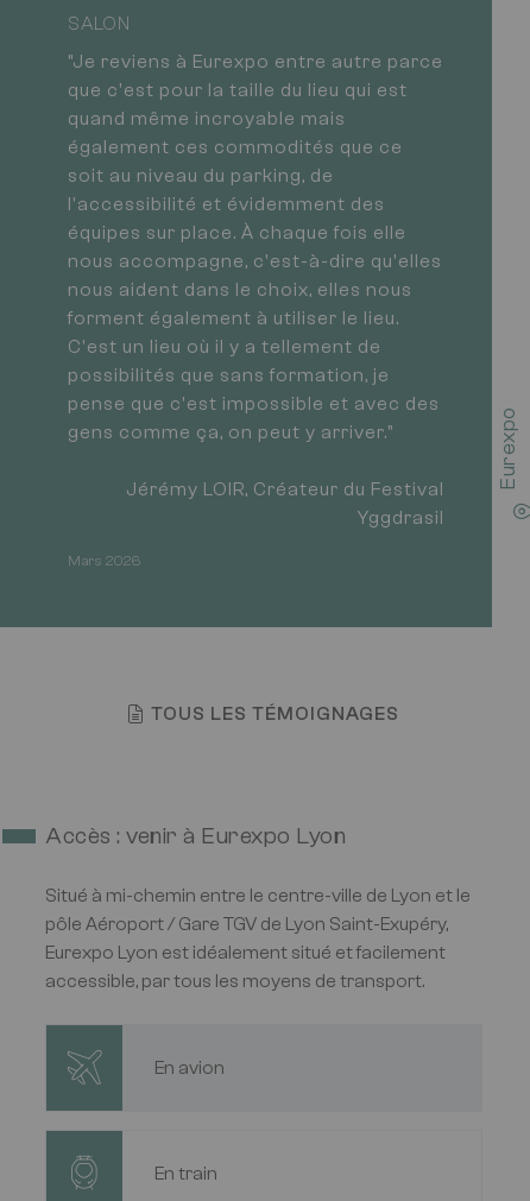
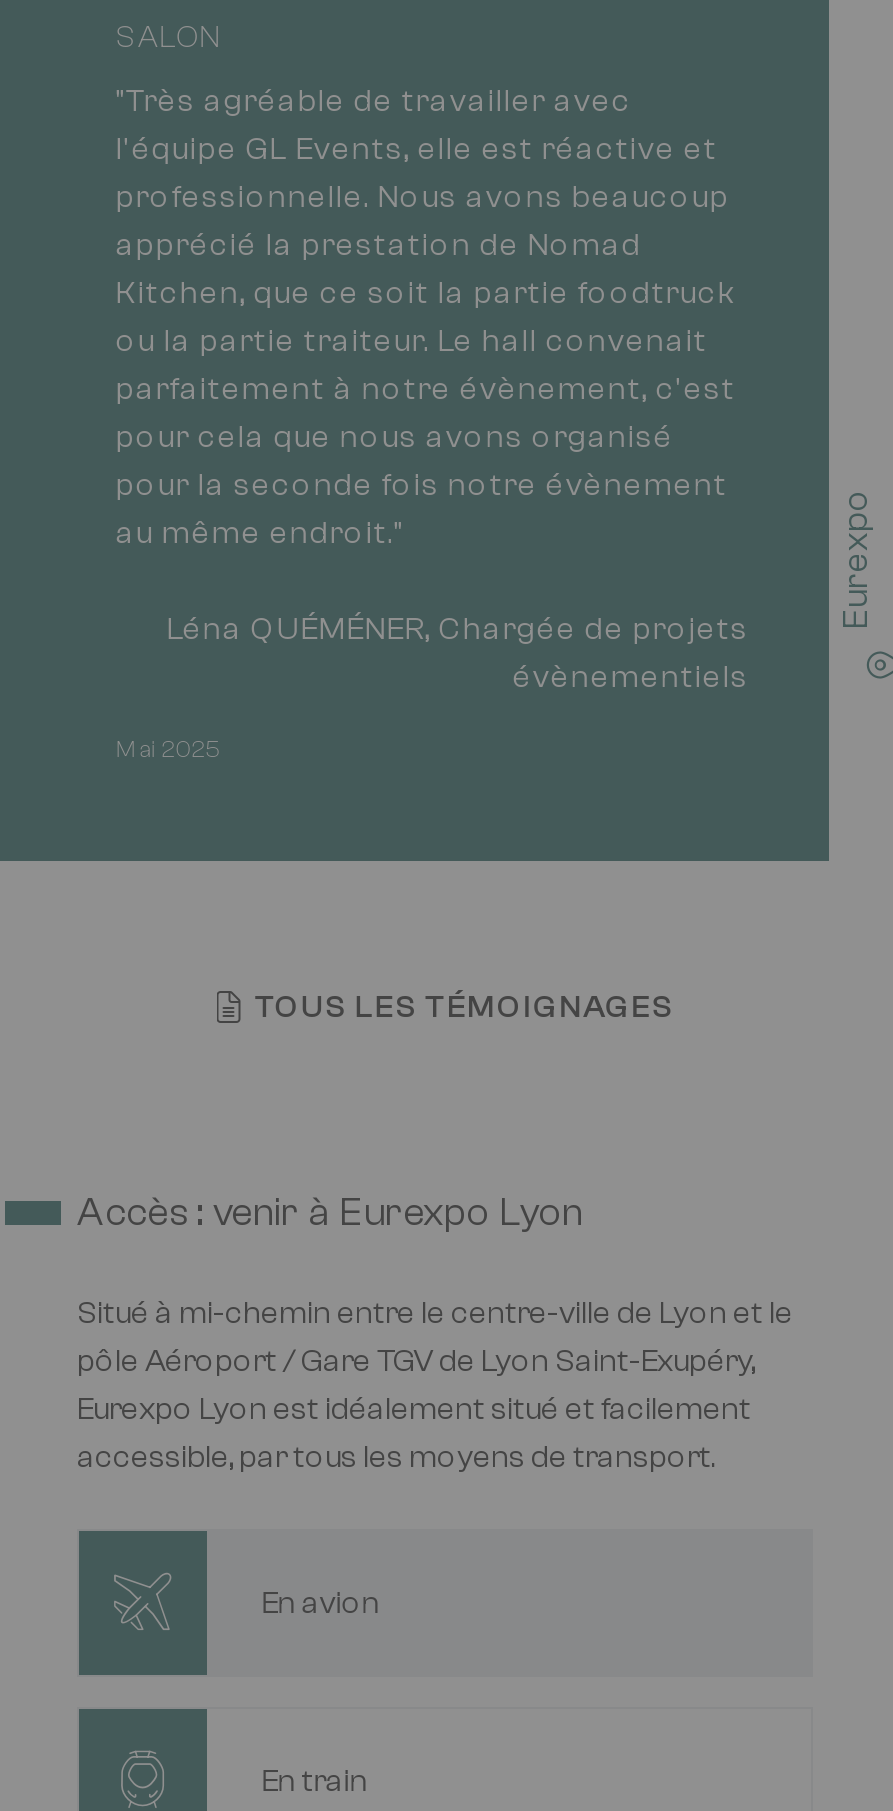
[68,51,444,443] "Je reviens à Eurexpo entre autre parce | que c'est pour la taille du lieu qui est | quand même incroyable mais | également ces commodités que ce | soit au niveau du parking, de | l'accessibilité et évidemment des | équipes sur place. À chaque fois elle | nous accompagne, c'est-à-dire qu'elles | nous aident dans le choix, elles nous | forment également à utiliser le lieu. | C'est un lieu où il y a tellement de | possibilités que sans formation, je | pense que c'est impossible et avec des | gens comme ça, on peut y arriver." -> [116,83,736,551] "Très agréable de travailler avec | l'équipe GL Events, elle est réactive et | professionnelle. Nous avons beaucoup | apprécié la prestation de Nomad | Kitchen, que ce soit la partie foodtruck | ou la partie traiteur. Le hall convenait | parfaitement à notre évènement, c'est | pour cela que nous avons organisé | pour la seconde fois notre évènement | au même endroit."
[126,479,444,529] Jérémy LOIR, Créateur du Festival | Yggdrasil -> [167,611,749,695] Léna QUÉMÉNER, Chargée de projets | évènementiels
[68,552,142,569] Mars 2026 -> [116,735,220,763] Mai 2025

